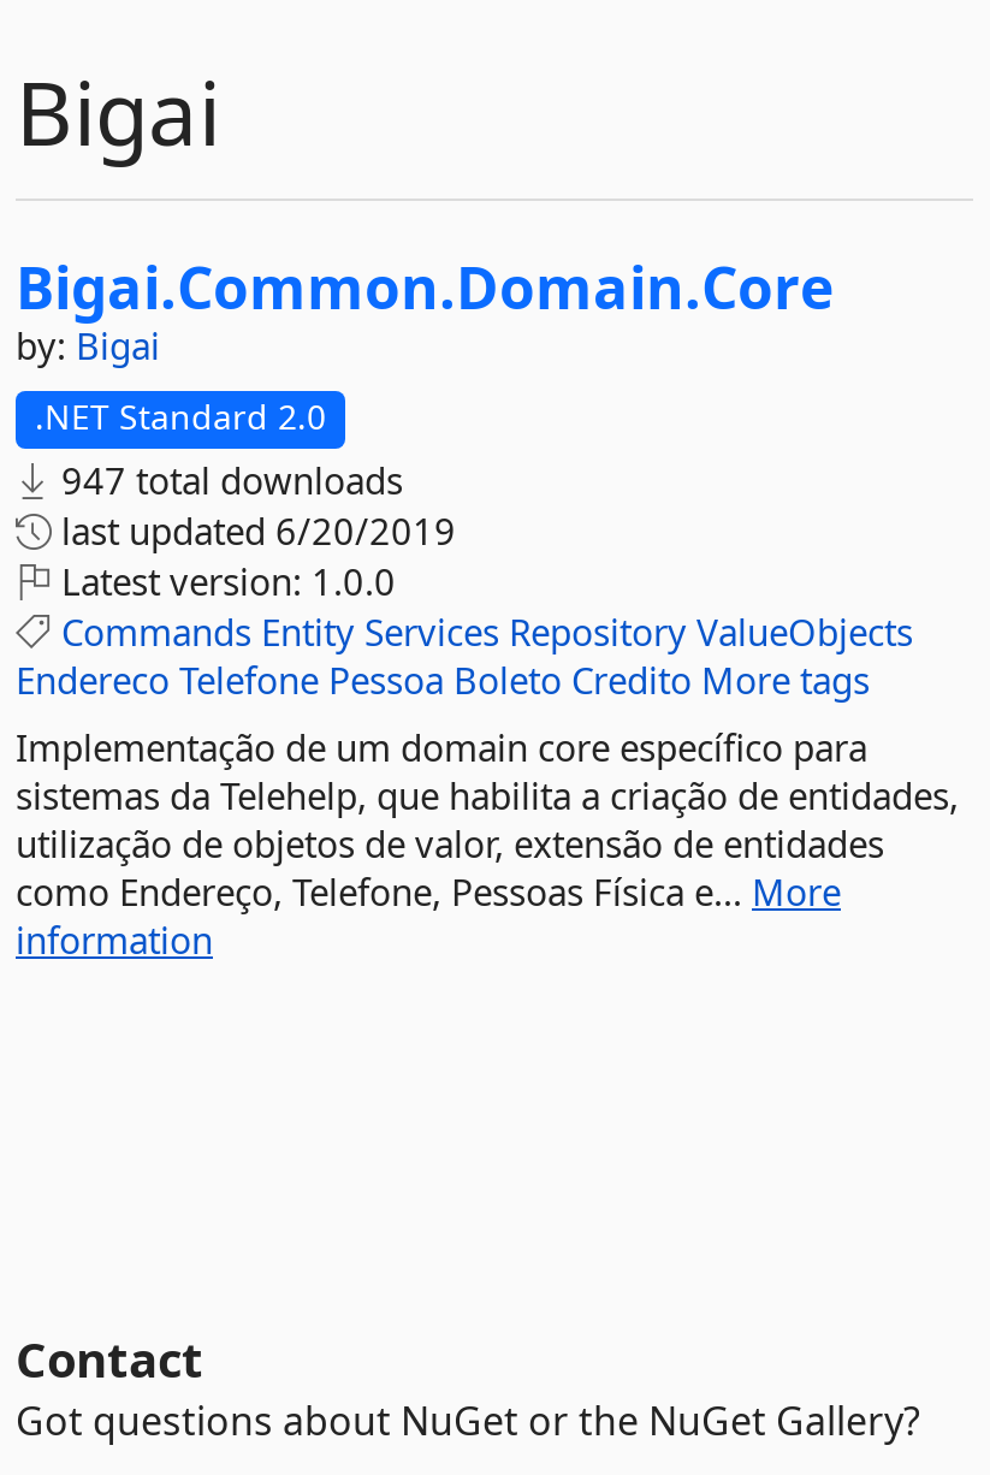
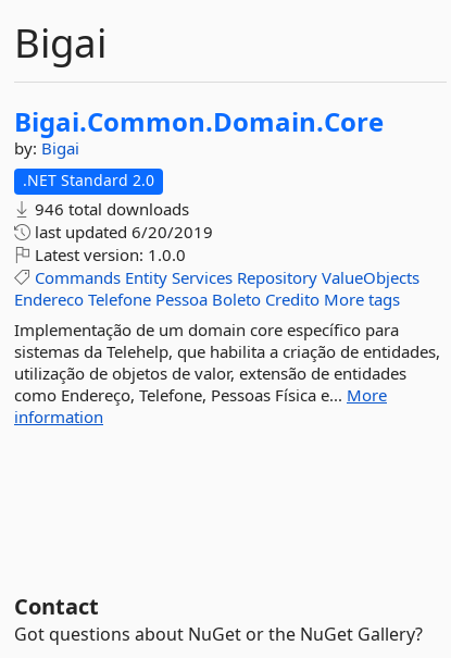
[52,456,403,504] 947 total downloads -> [30,198,189,220] 946 total downloads

